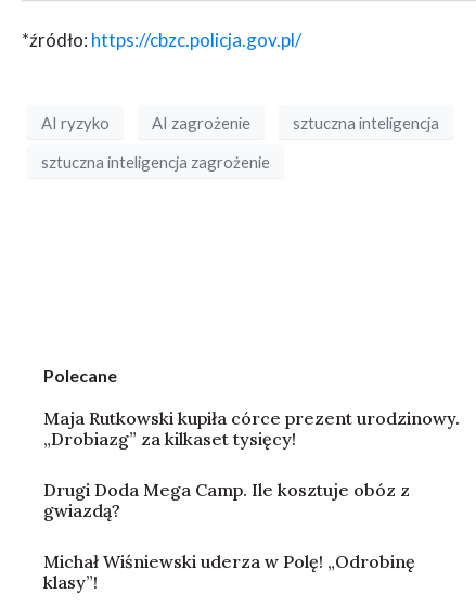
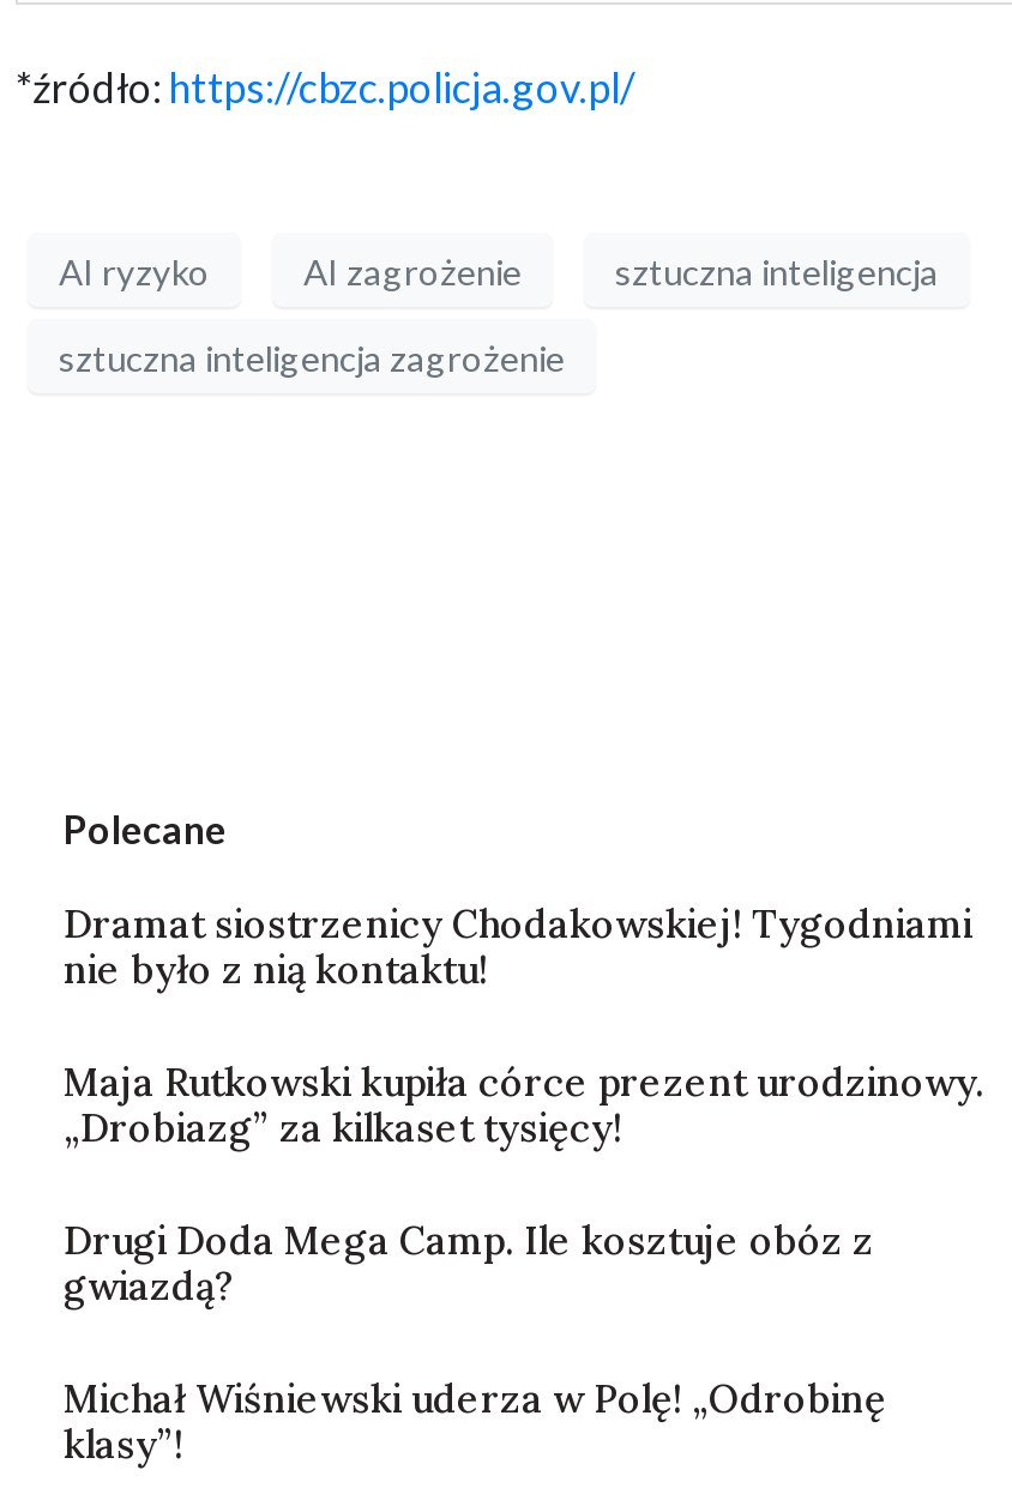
none -> [64,899,972,993] Dramat siostrzenicy Chodakowskiej! Tygodniami | nie było z nią kontaktu!

